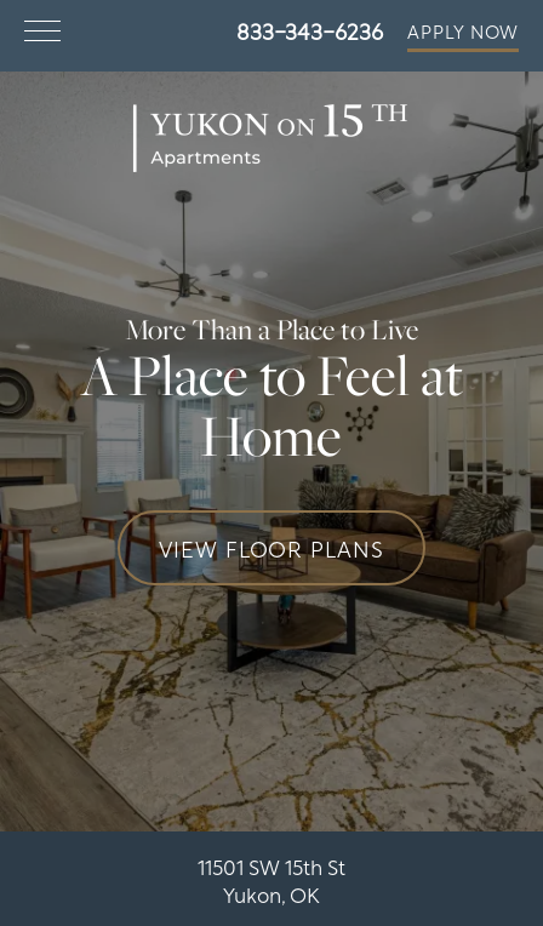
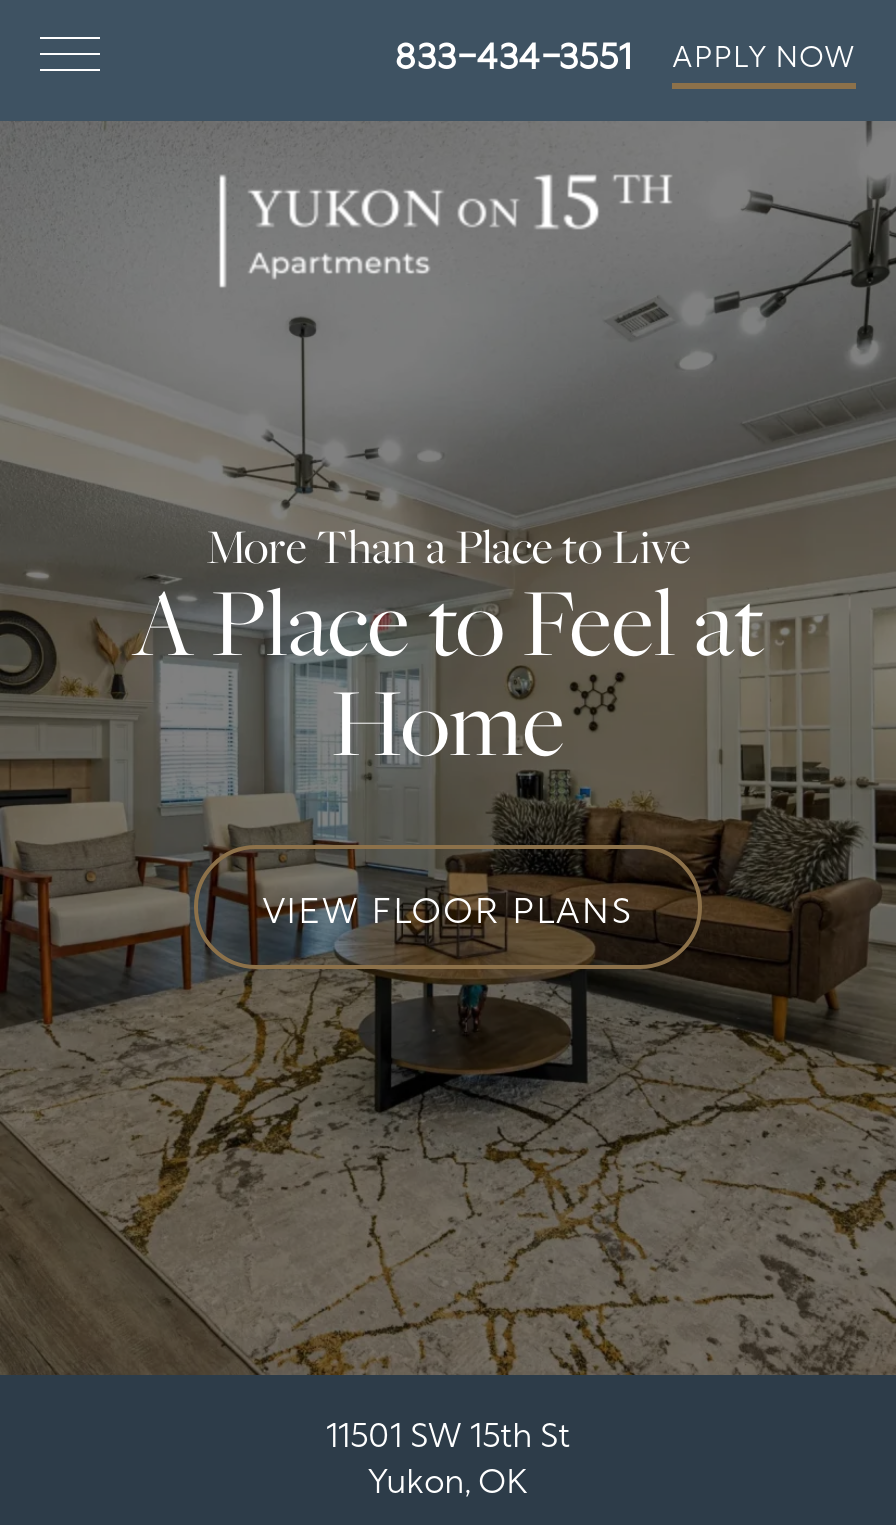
[237,13,519,46] 833-343-6236 APPLY NOW -> [394,25,856,79] 833-434-3551 APPLY NOW

